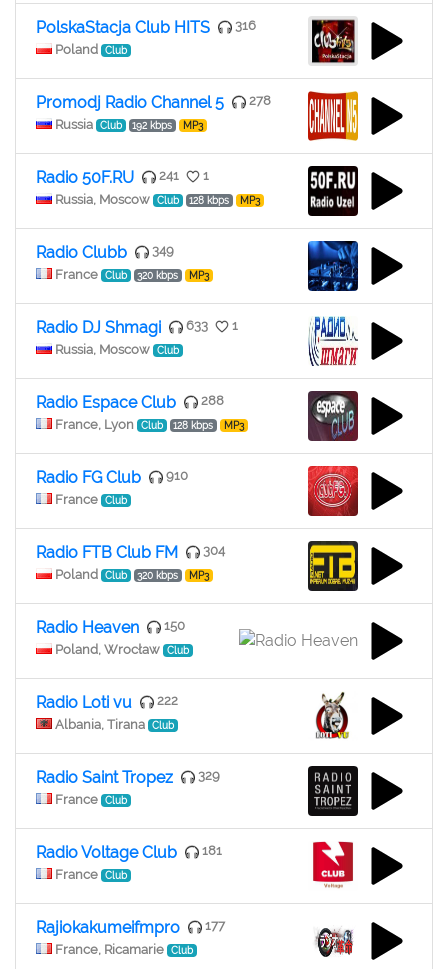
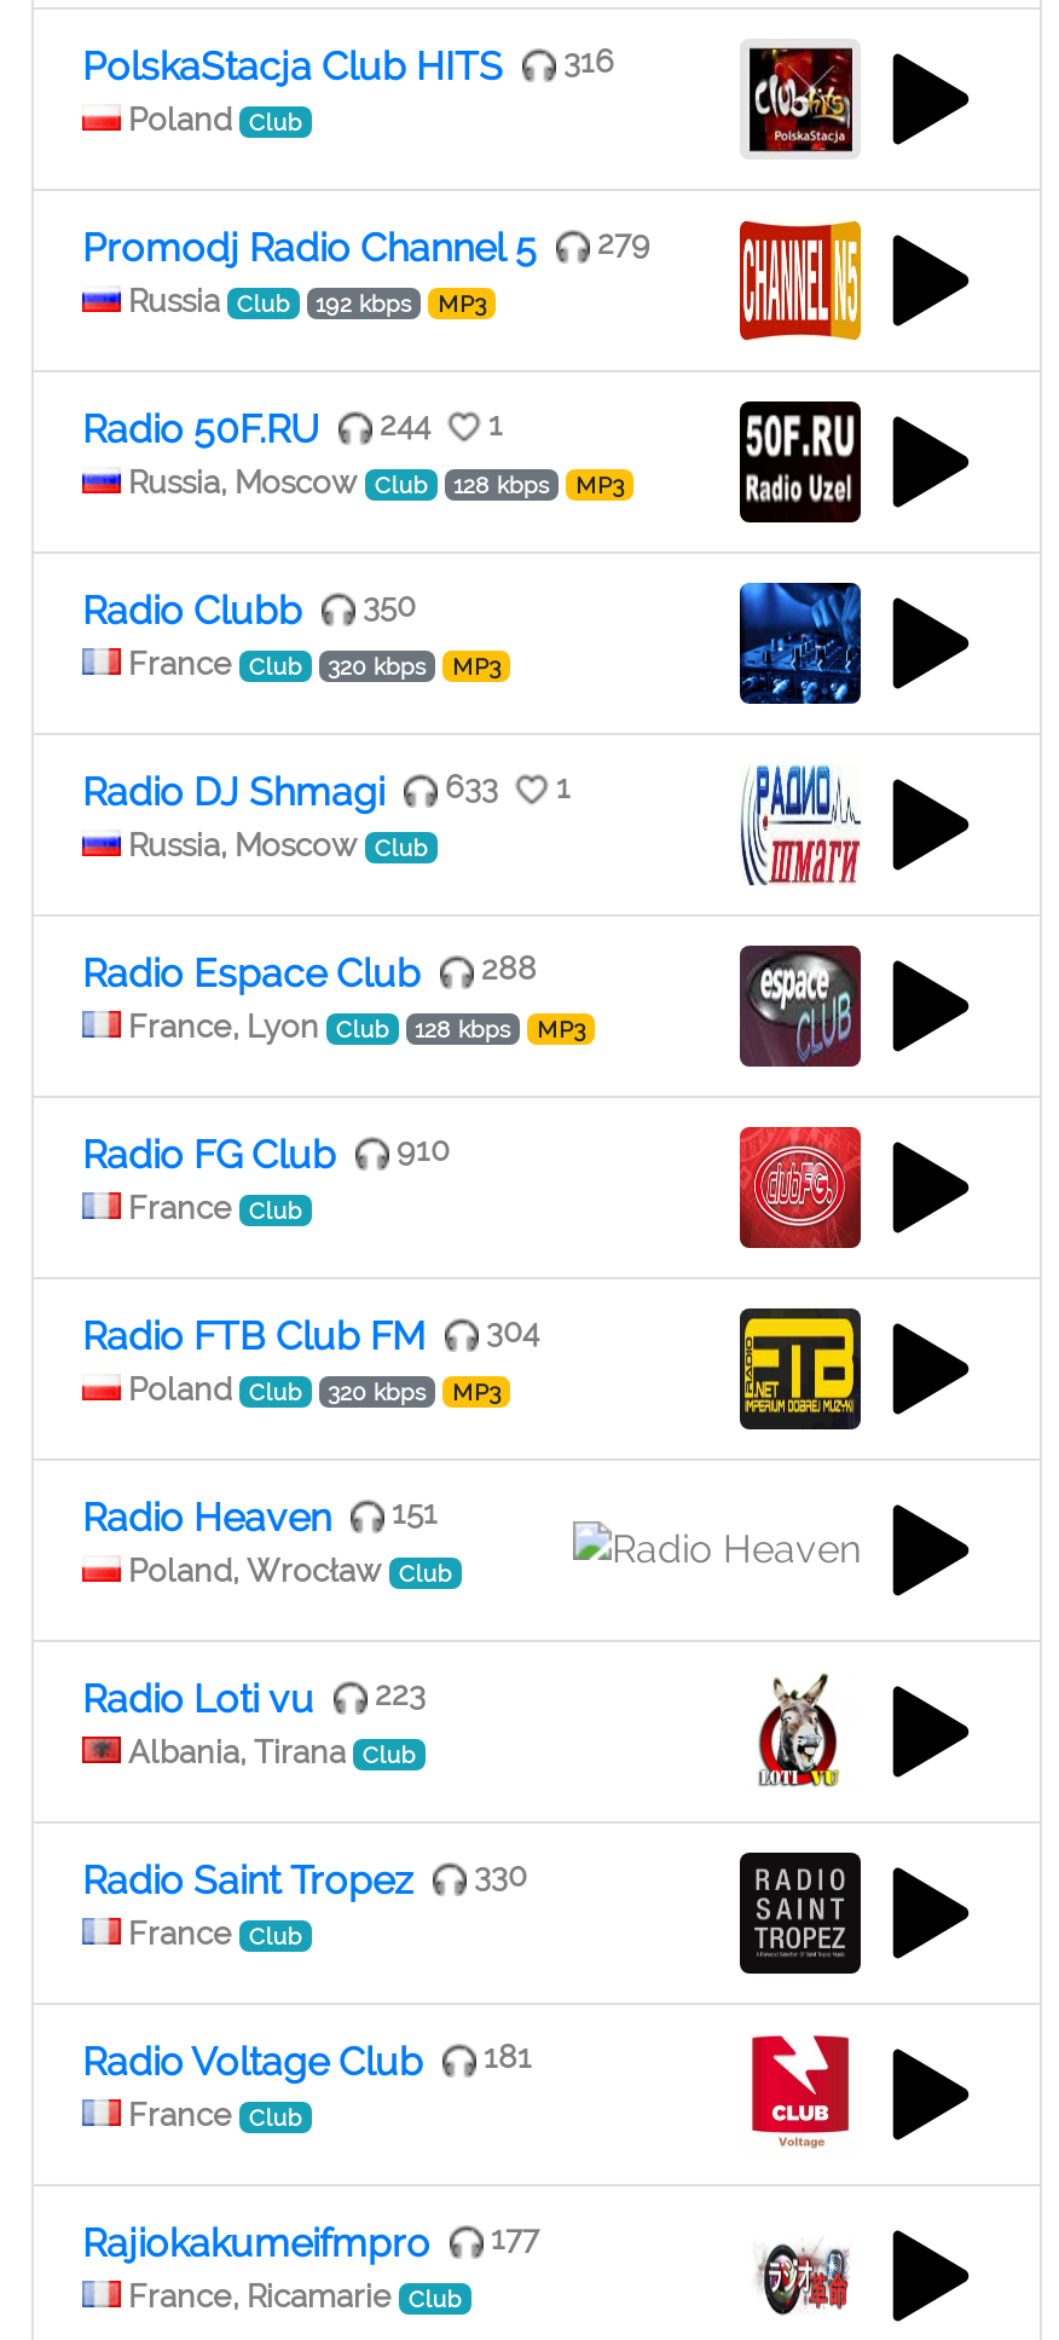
[36,93,271,112] Promodj Radio Channel 5 278 -> [82,225,650,271] Promodj Radio Channel 5 279
[36,168,209,187] Radio 50F.RU 241 1 -> [82,406,503,452] Radio 50F.RU 244 1
[36,243,174,262] Radio Clubb 349 -> [82,588,416,634] Radio Clubb 350
[36,618,185,637] Radio Heaven 150 -> [82,1495,438,1541] Radio Heaven 151
[36,693,178,712] Radio Loti vu 222 -> [82,1676,426,1722] Radio Loti vu 223
[36,768,220,787] Radio Saint Tropez 329 -> [82,1857,527,1903] Radio Saint Tropez 330

